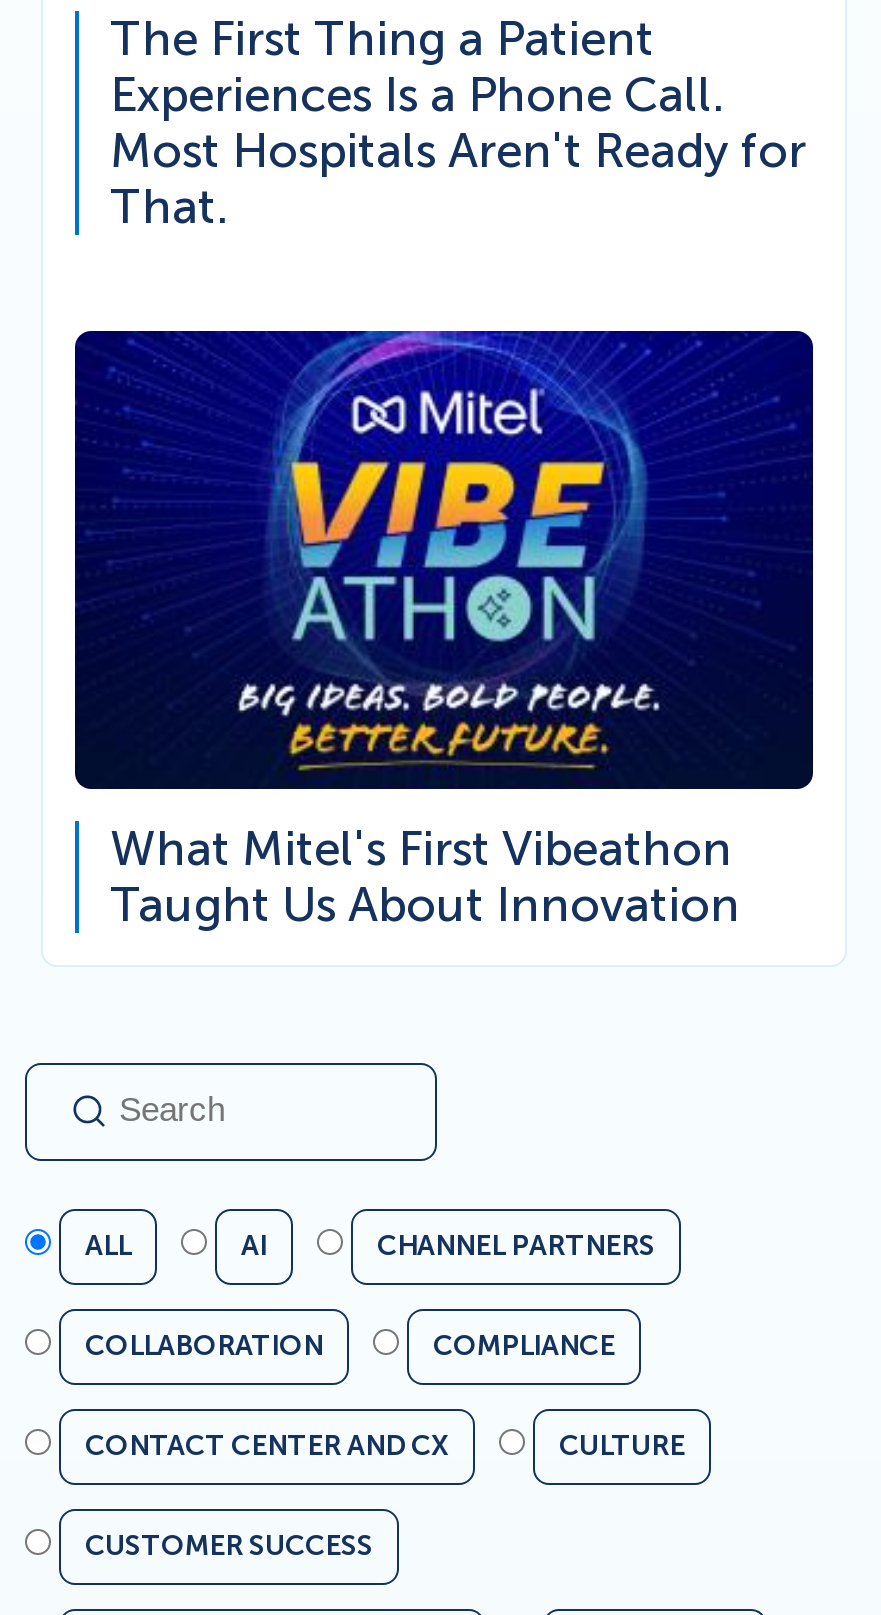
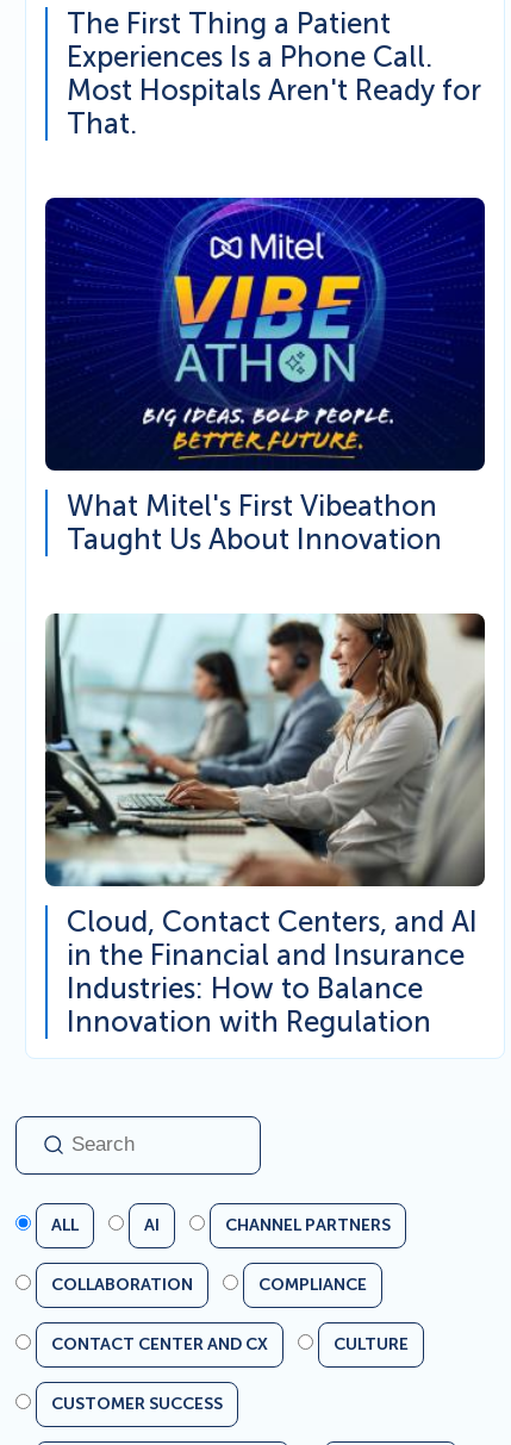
none -> [44,612,486,1039] [image] | Cloud, Contact Centers, and AI | in the Financial and Insurance | Industries: How to Balance | Innovation with Regulation

